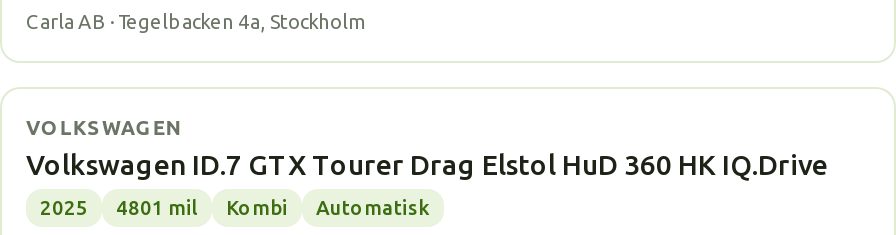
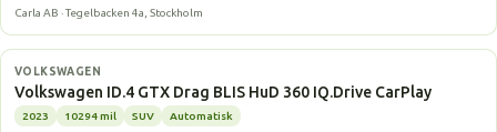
[26,149,828,181] Volkswagen ID.7 GTX Tourer Drag Elstol HuD 360 HK IQ.Drive -> [14,83,432,101] Volkswagen ID.4 GTX Drag BLIS HuD 360 IQ.Drive CarPlay
[40,197,288,219] 2025 | 4801 mil | Kombi -> [22,110,154,122] 2023 | 10294 mil | SUV

